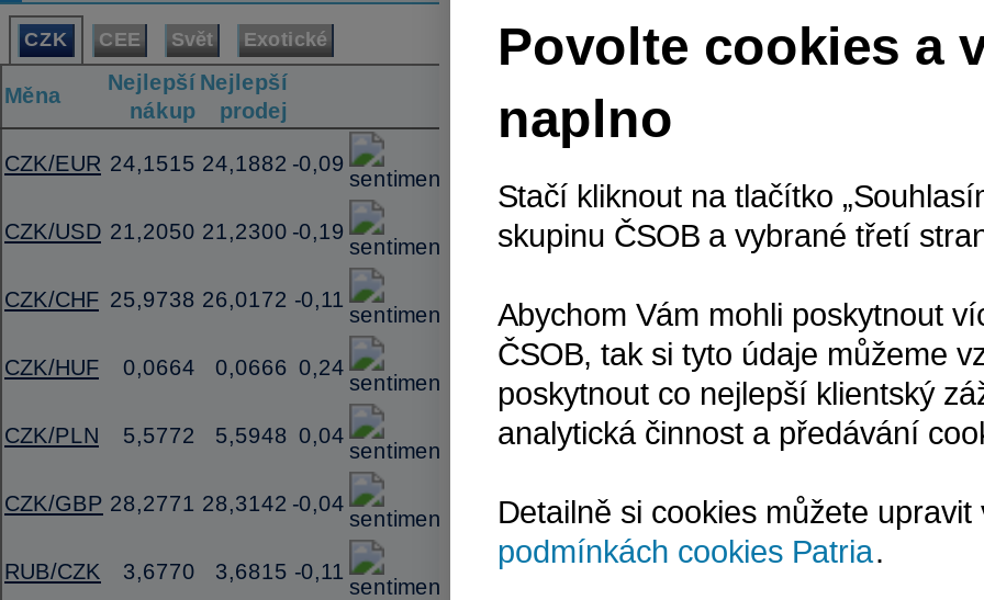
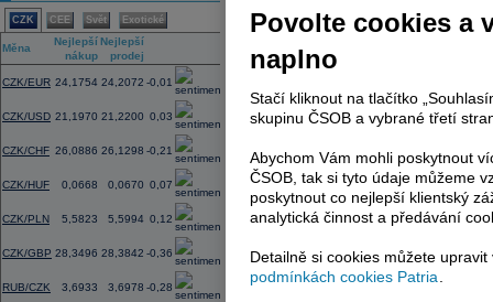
[4,151,345,176] CZK/EUR 24,1515 24,1882 -0,09 -> [2,76,173,88] CZK/EUR 24,1754 24,2072 -0,01
[4,219,345,244] CZK/USD 21,2050 21,2300 -0,19 -> [2,110,173,122] CZK/USD 21,1970 21,2200 0,03
[4,287,345,312] CZK/CHF 25,9738 26,0172 -0,11 -> [2,144,173,157] CZK/CHF 26,0886 26,1298 -0,21
[123,355,195,380] 0,0664 -> [62,179,98,191] 0,0668
[215,355,345,380] 0,0666 0,24 -> [108,179,173,191] 0,0670 0,07
[123,423,195,448] 5,5772 -> [62,213,98,225] 5,5823
[215,423,345,448] 5,5948 0,04 -> [108,213,173,225] 5,5994 0,12
[4,491,345,516] CZK/GBP 28,2771 28,3142 -0,04 -> [2,247,173,259] CZK/GBP 28,3496 28,3842 -0,36
[123,559,195,584] 3,6770 -> [62,281,98,293] 3,6933
[215,559,345,584] 3,6815 -0,11 -> [108,281,173,293] 3,6978 -0,28

